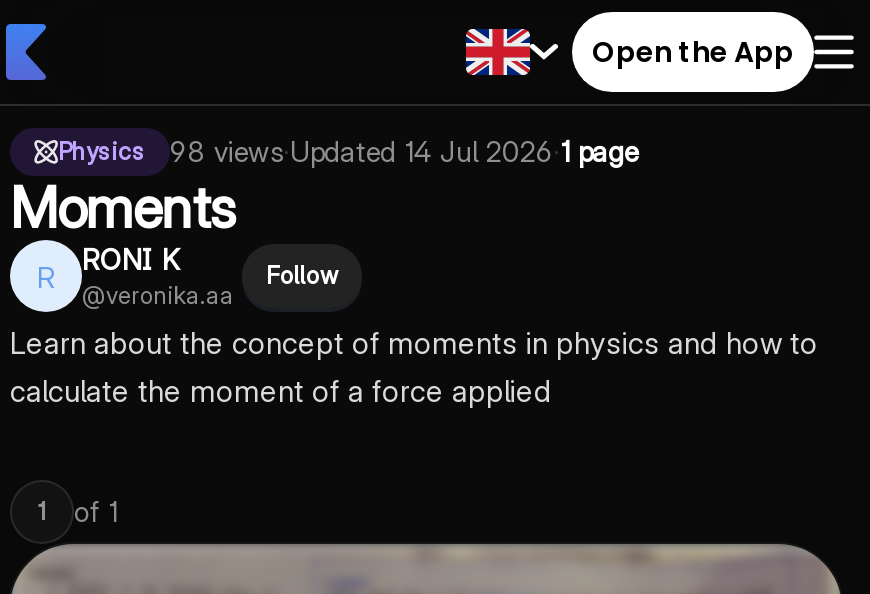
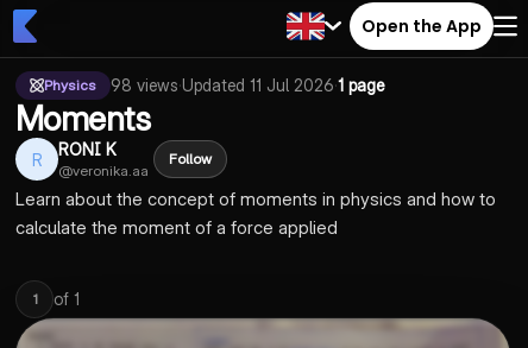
[170,134,638,168] 98 views · Updated 14 Jul 2026 · 1 page -> [111,75,384,95] 98 views · Updated 11 Jul 2026 · 1 page

